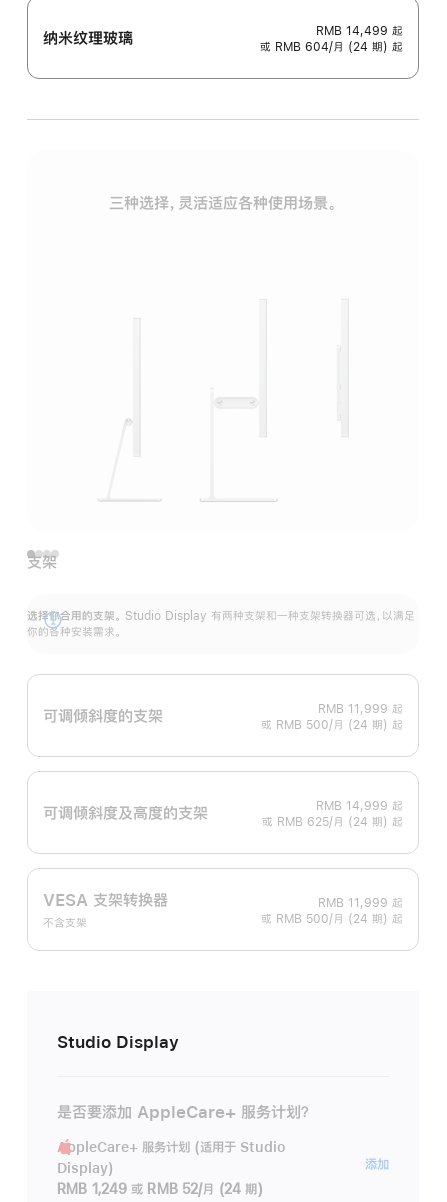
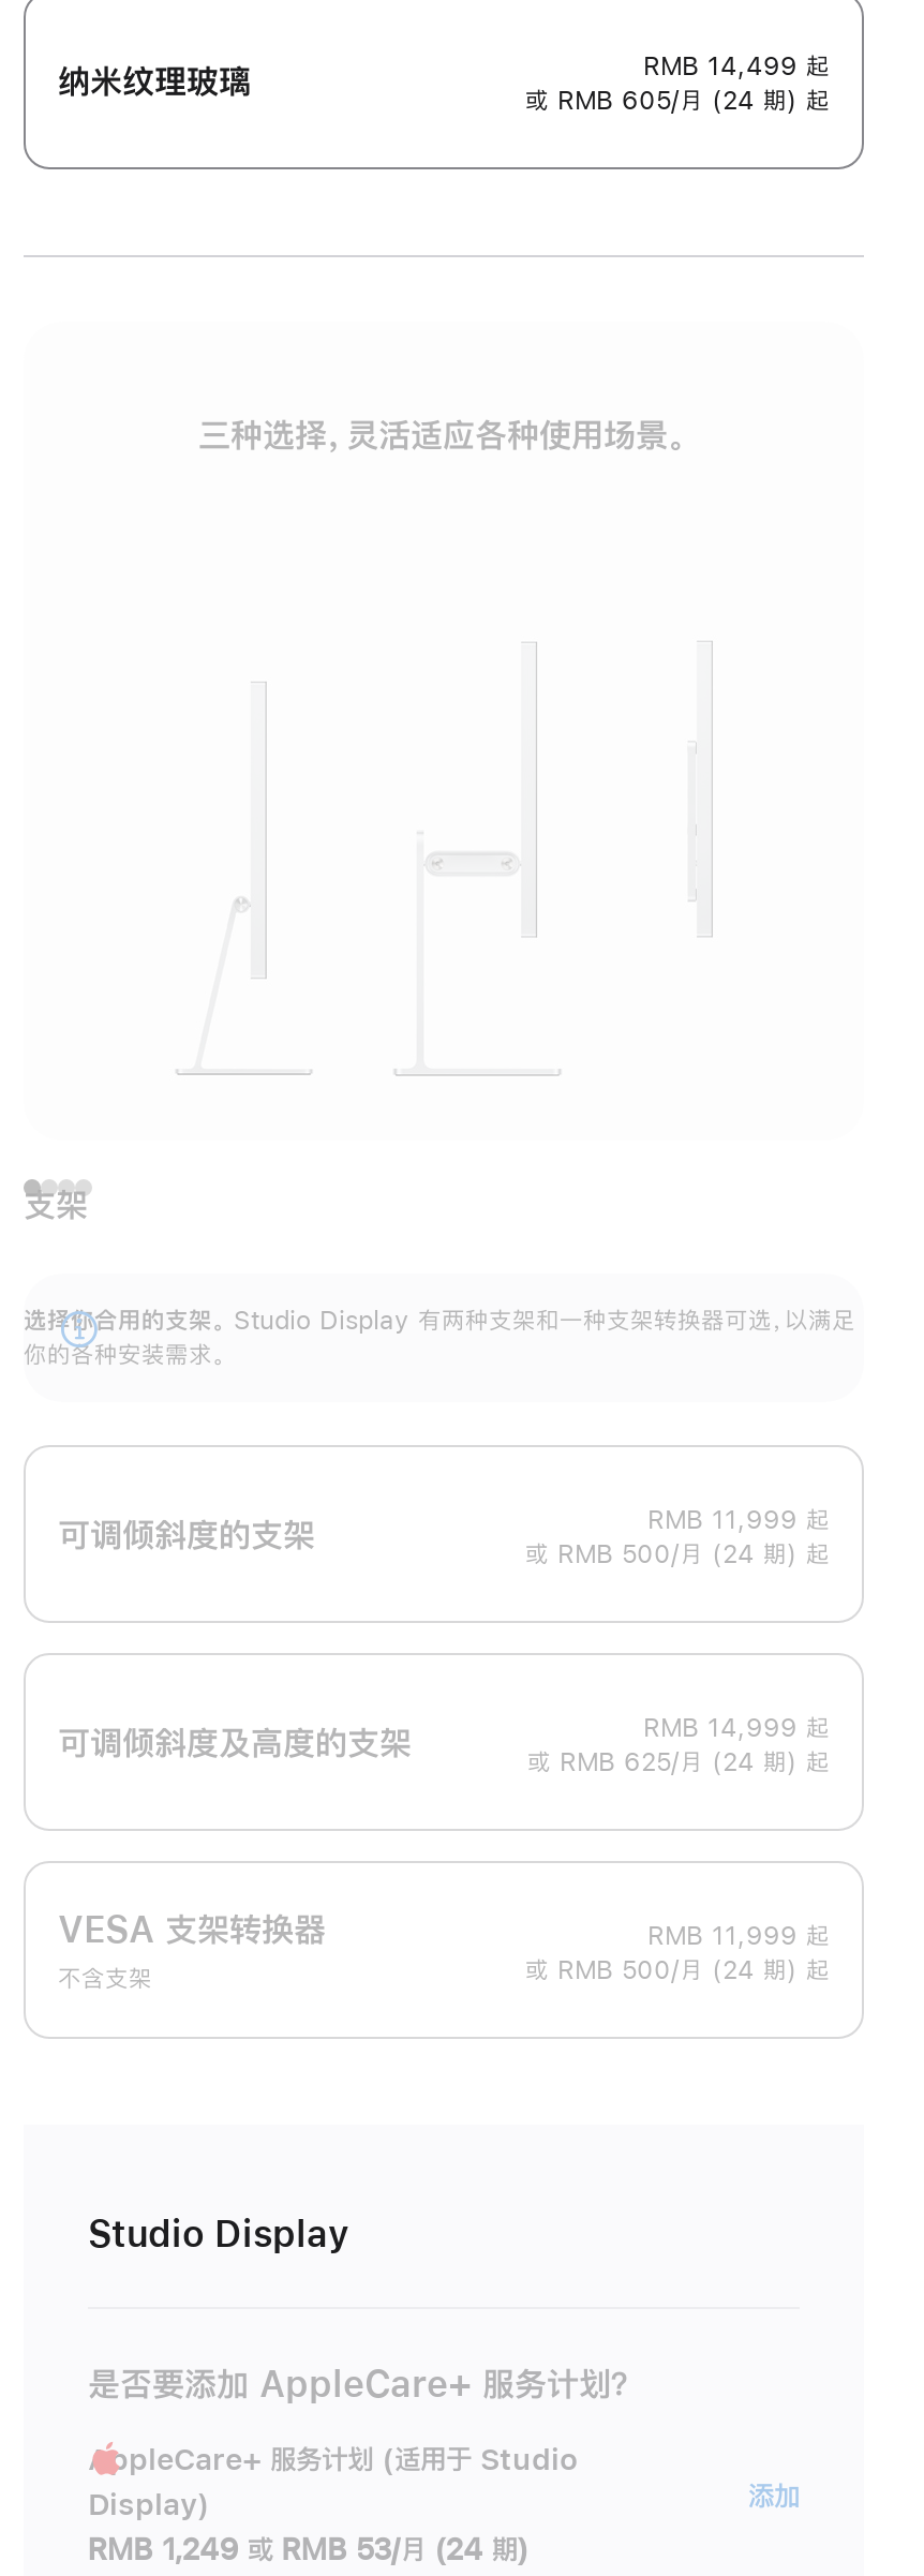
[260,41,403,53] 或 RMB 604/月 (24 期) 起 -> [525,88,830,114] 或 RMB 605/月 (24 期) 起
[57,1182,263,1196] RMB 1,249 或 RMB 52/月 (24 期) -> [88,2535,529,2565] RMB 1,249 或 RMB 53/月 (24 期)

